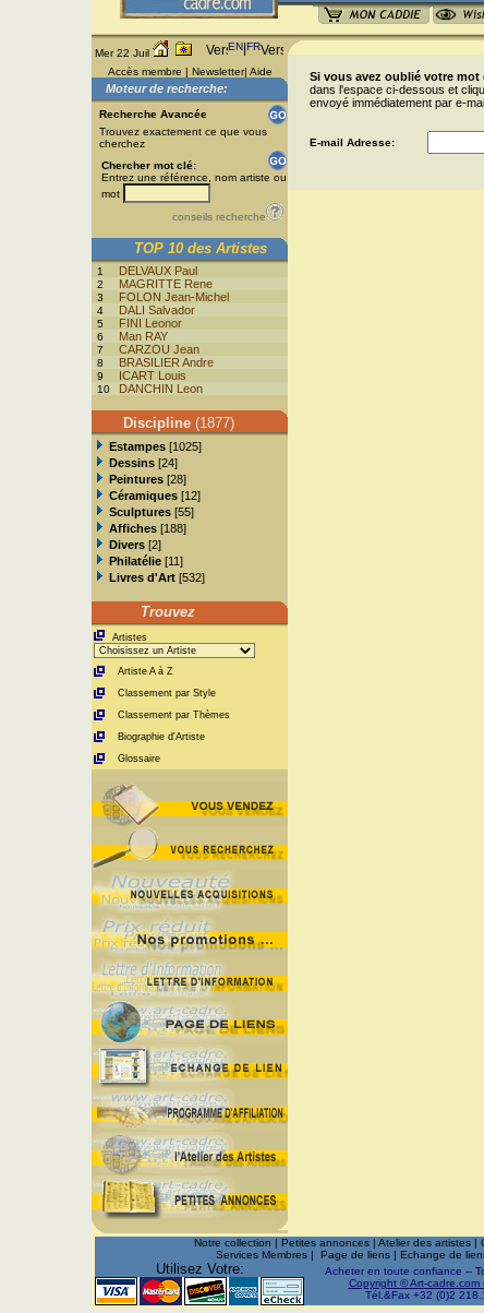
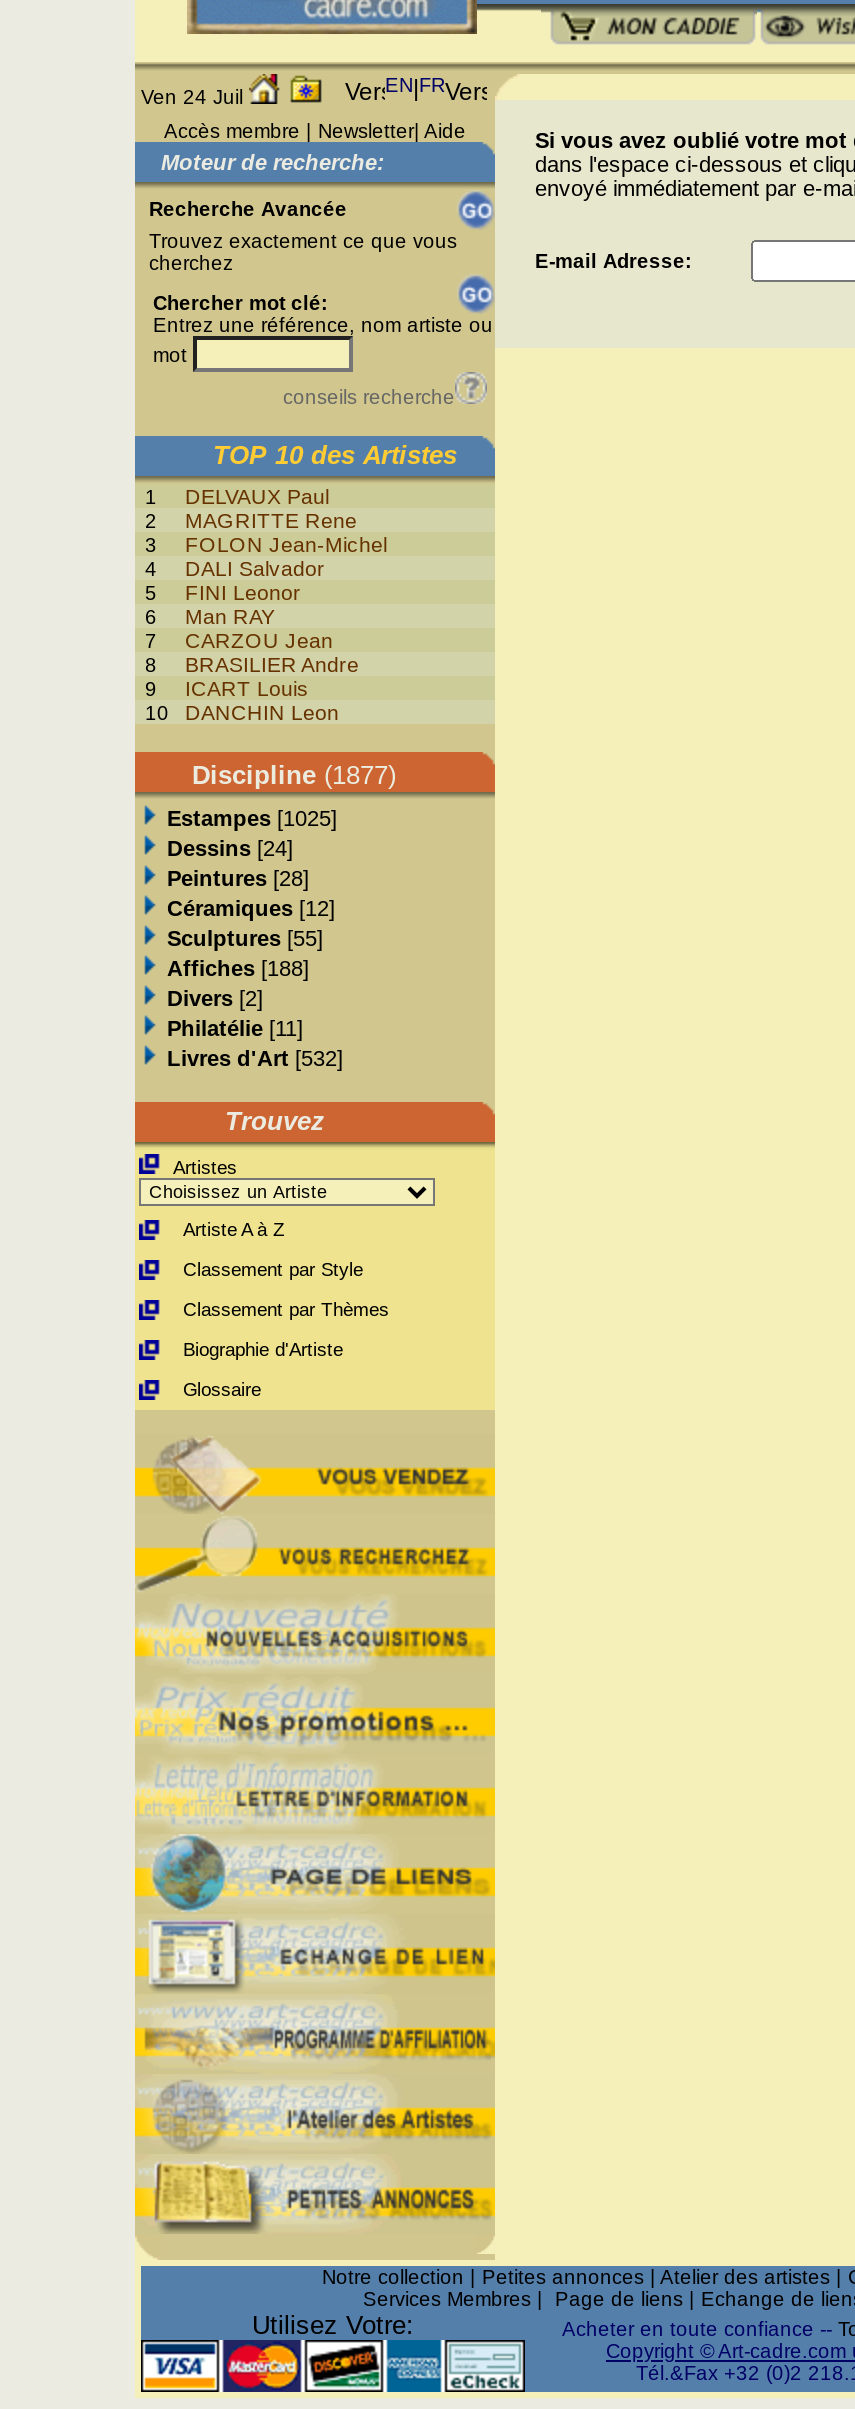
[92,47,149,59] Mer 22 Juil -> [135,86,243,108] Ven 24 Juil

